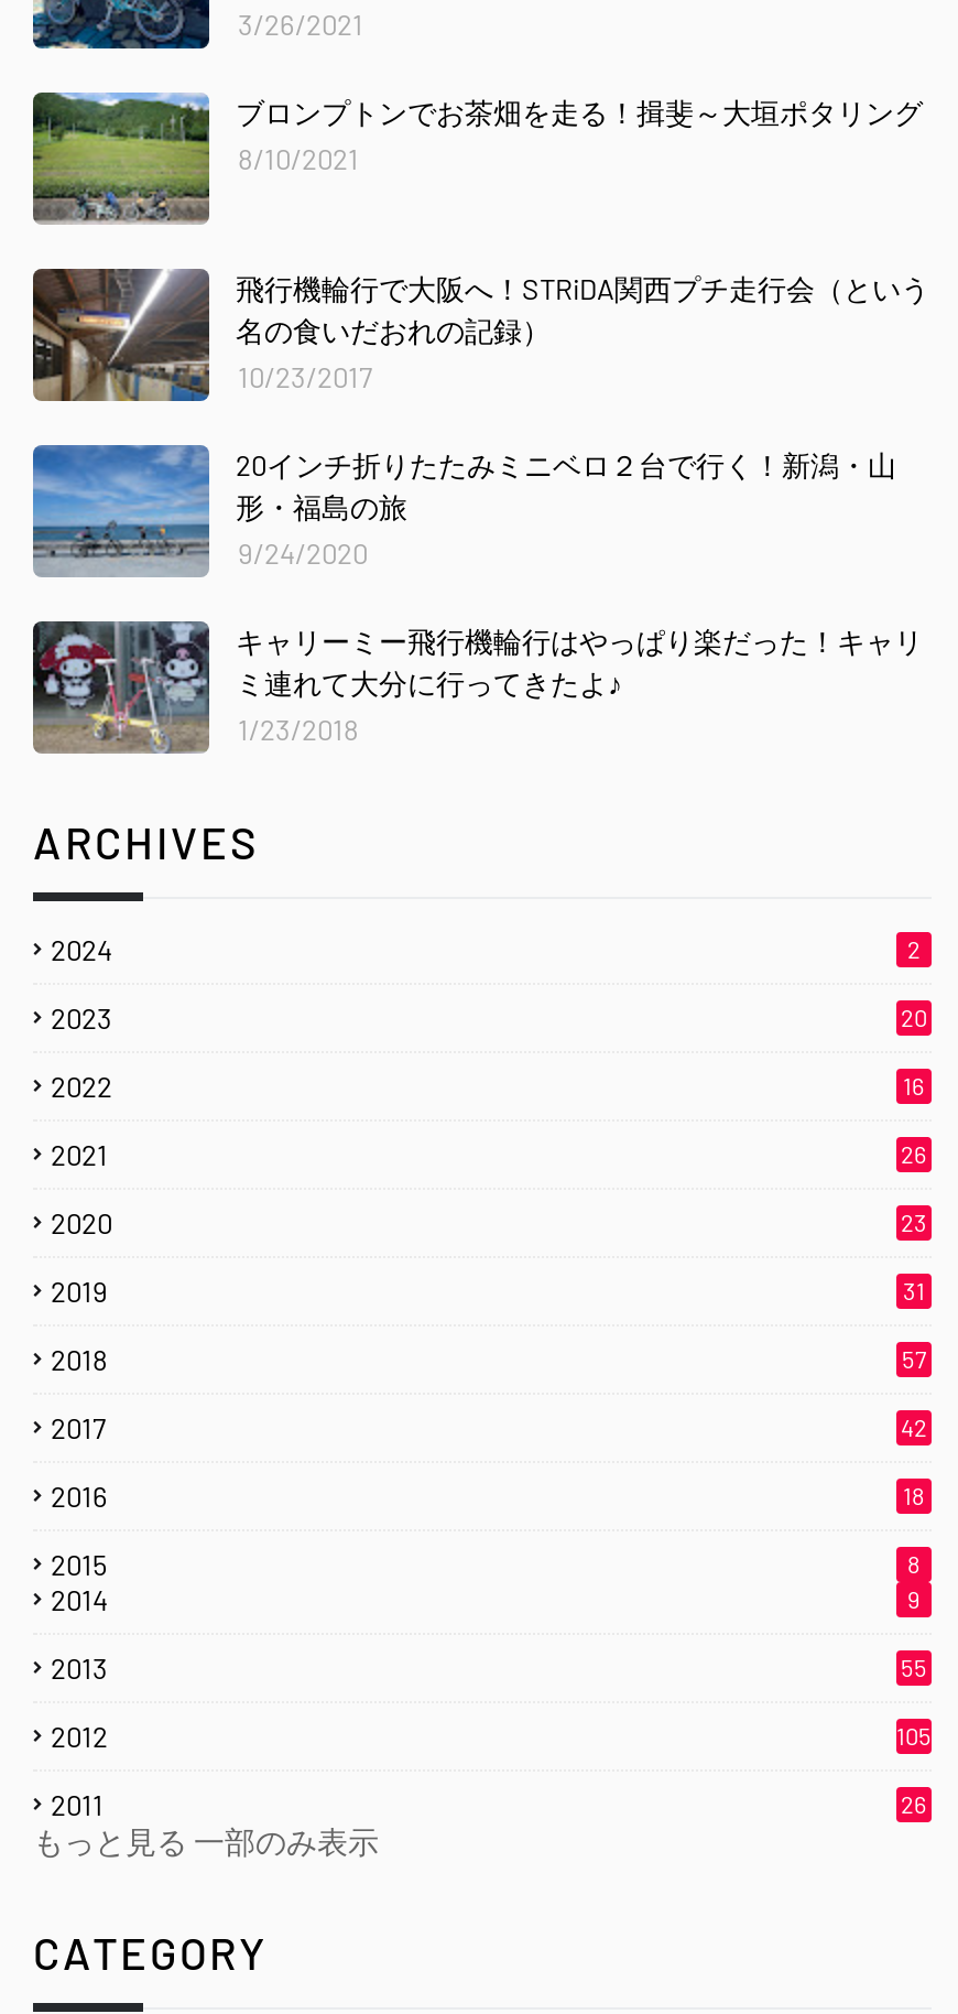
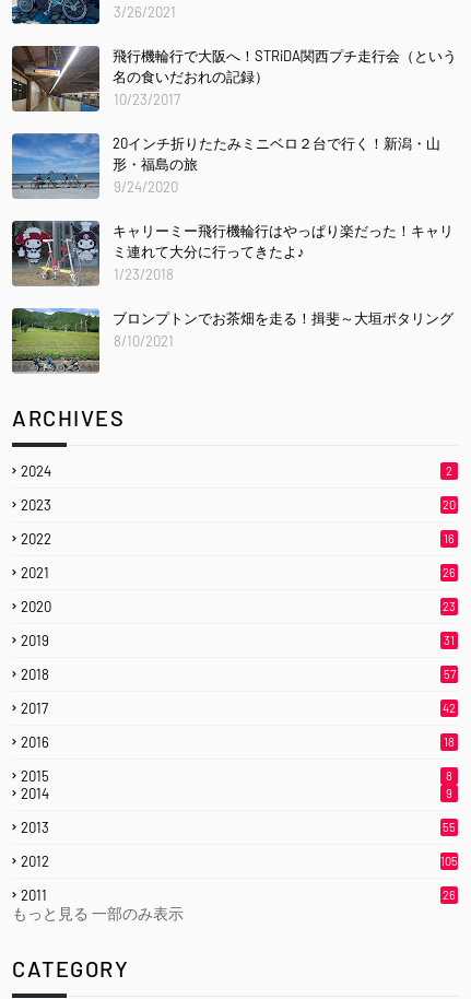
moved [33,90,923,225] -> [11,307,454,372]: [image] | ブロンプトンでお茶畑を走る！揖斐～大垣ポタリング | 8/10/2021
moved [29,264,929,747] -> [10,44,457,283]: [image] | 飛行機輪行で大阪へ！STRiDA関西プチ走行会（という | 名の食いだおれの記録） | ... | キャリーミー飛行機輪行はやっぱり楽だった！キャリ | 1/23/2018

